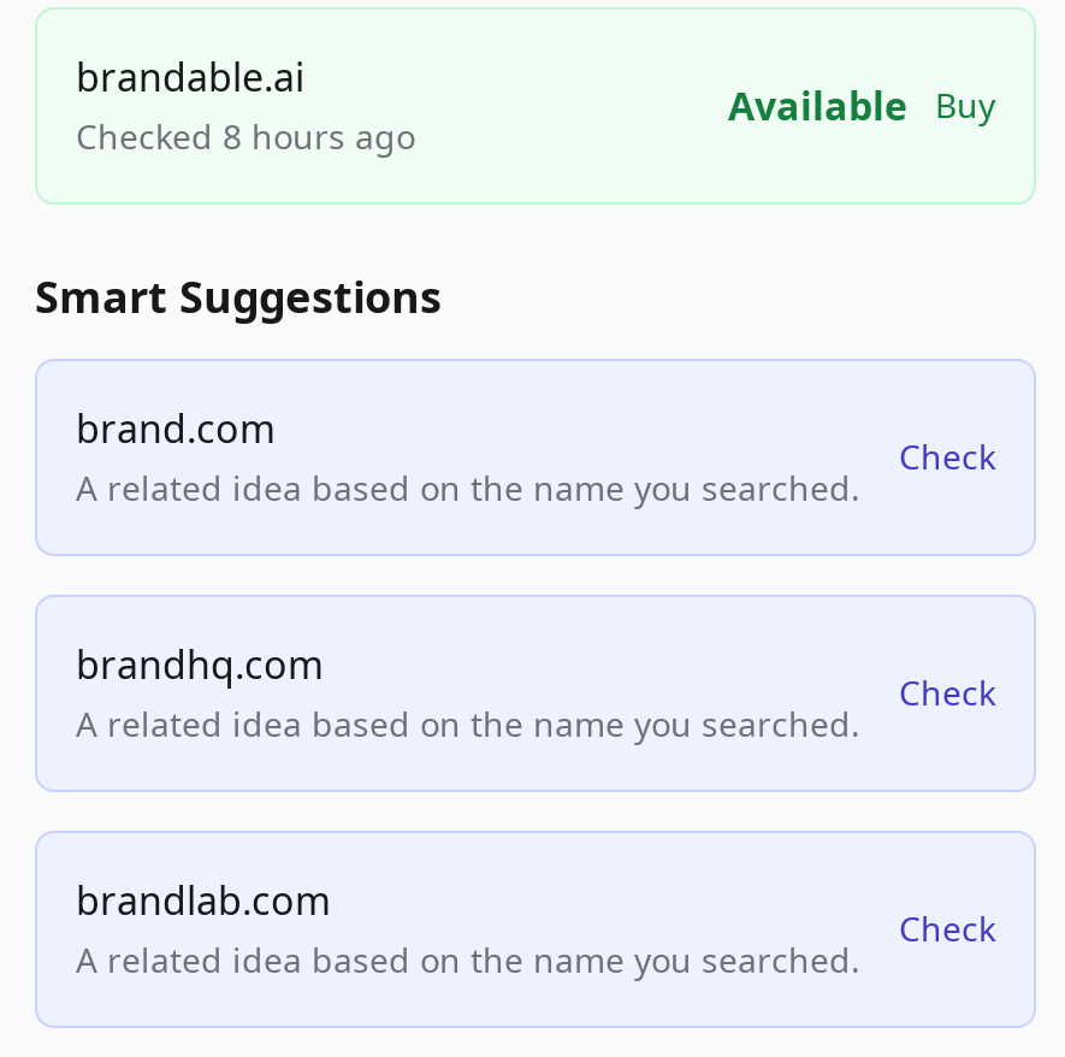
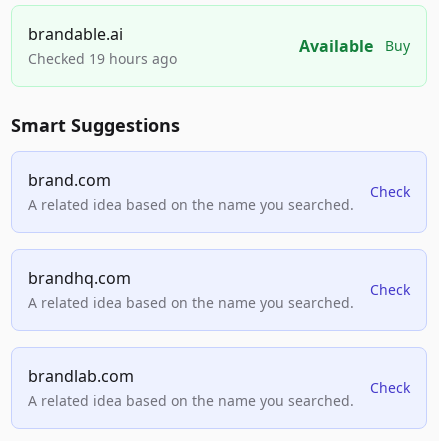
[76,113,415,159] Checked 8 hours ago -> [28,49,177,68] Checked 19 hours ago

